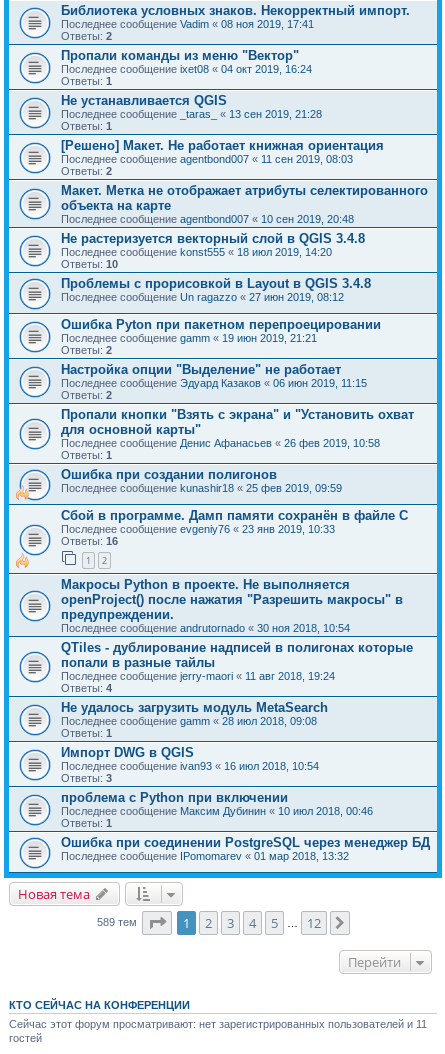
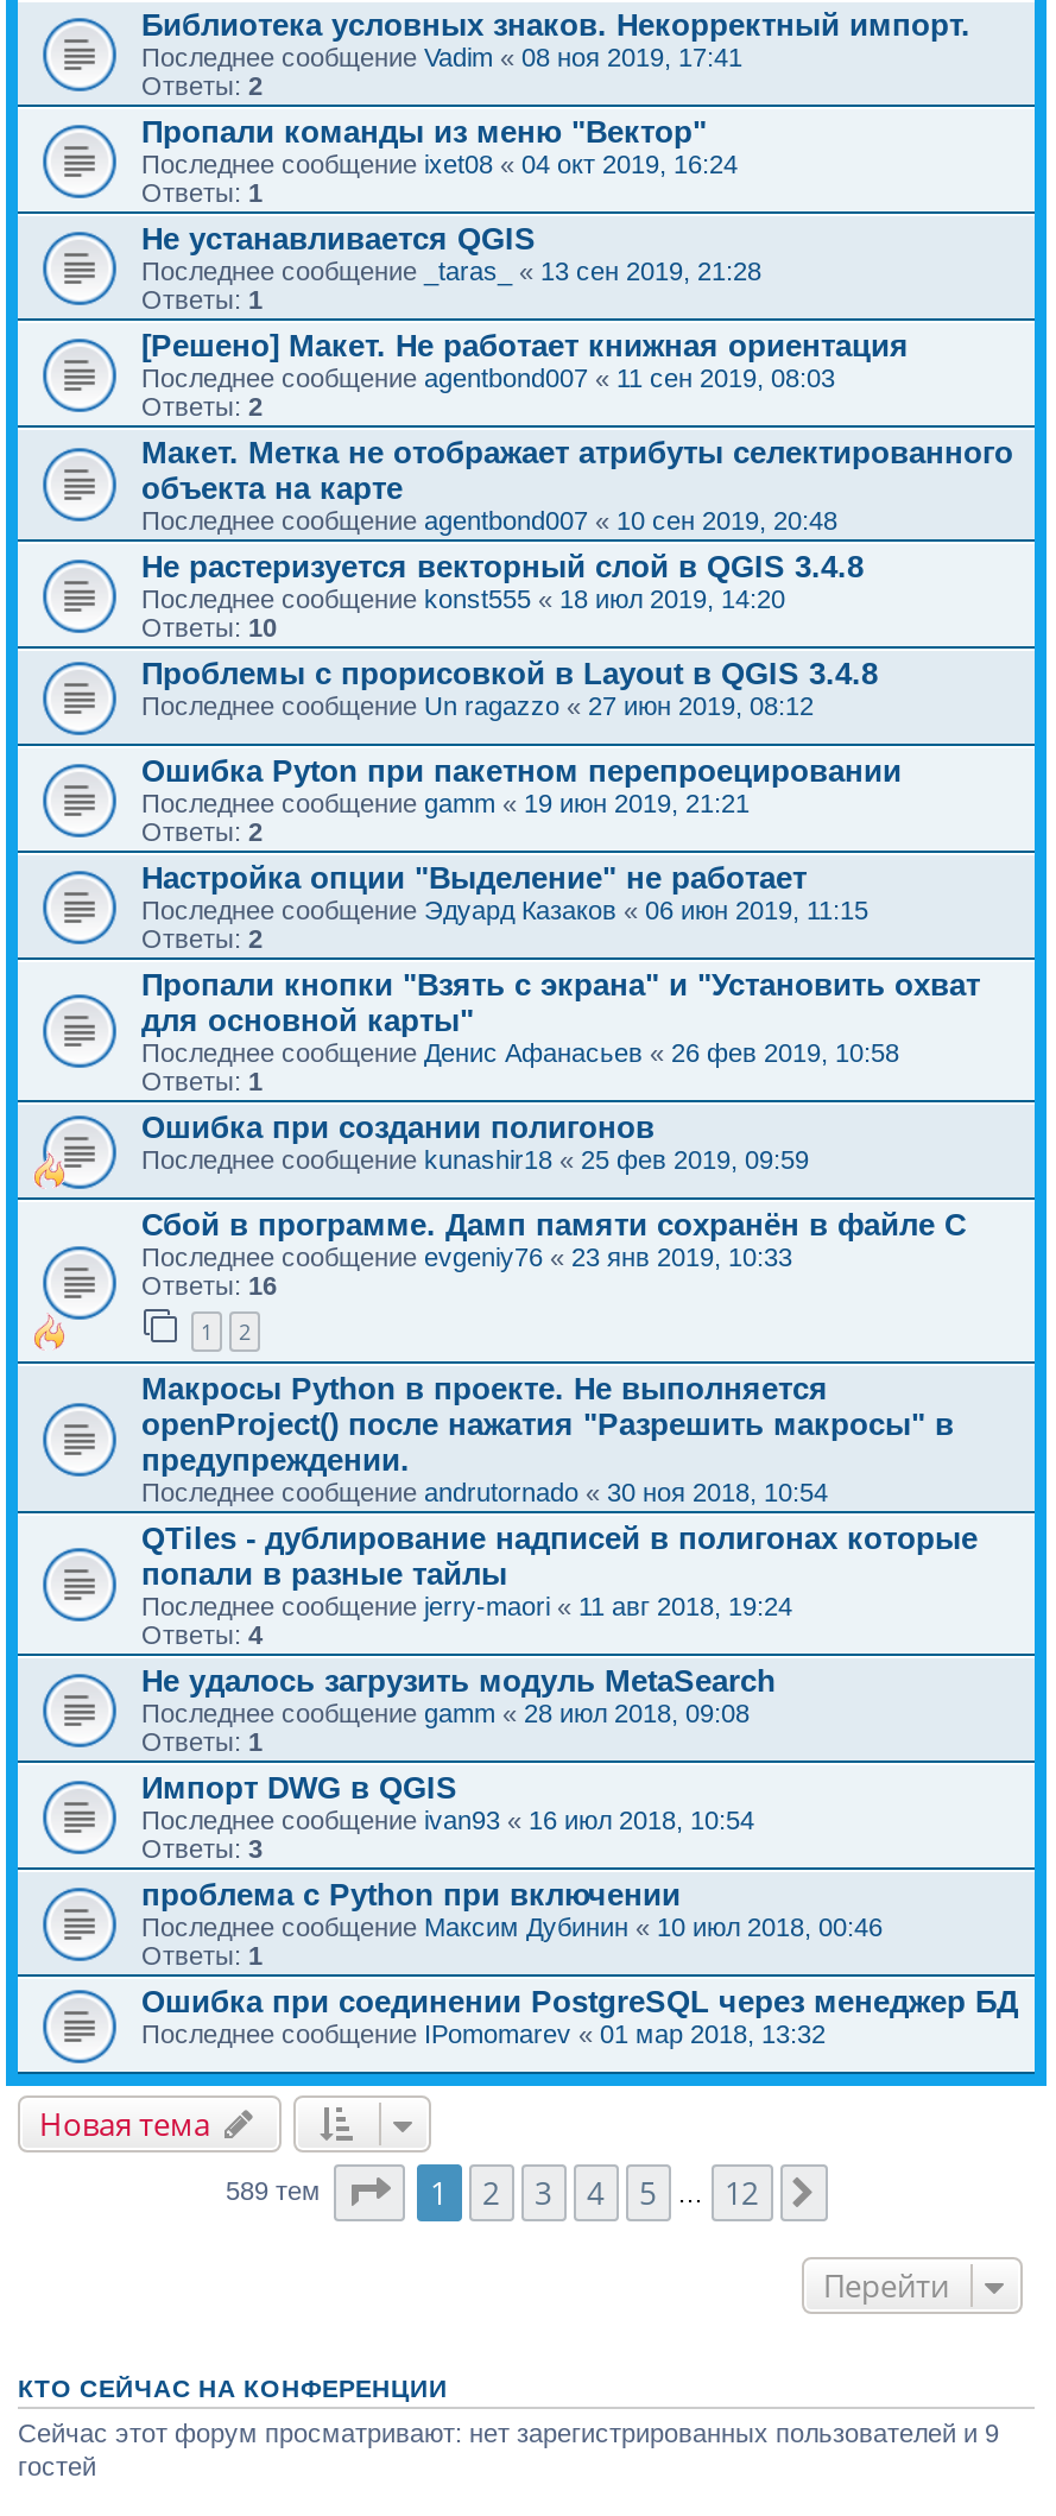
[9,1018,427,1030] Сейчас этот форум просматривают: нет зарегистрированных пользователей и 11 -> [18,2418,999,2447] Сейчас этот форум просматривают: нет зарегистрированных пользователей и 9

